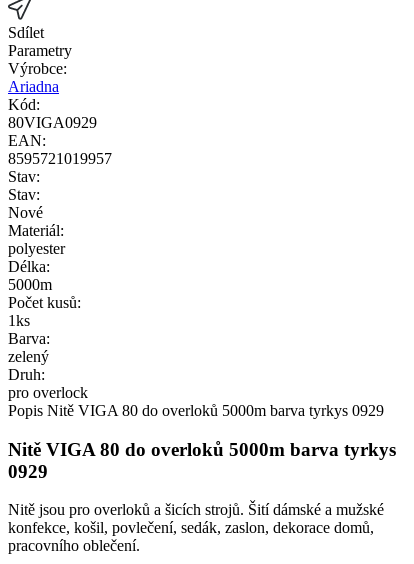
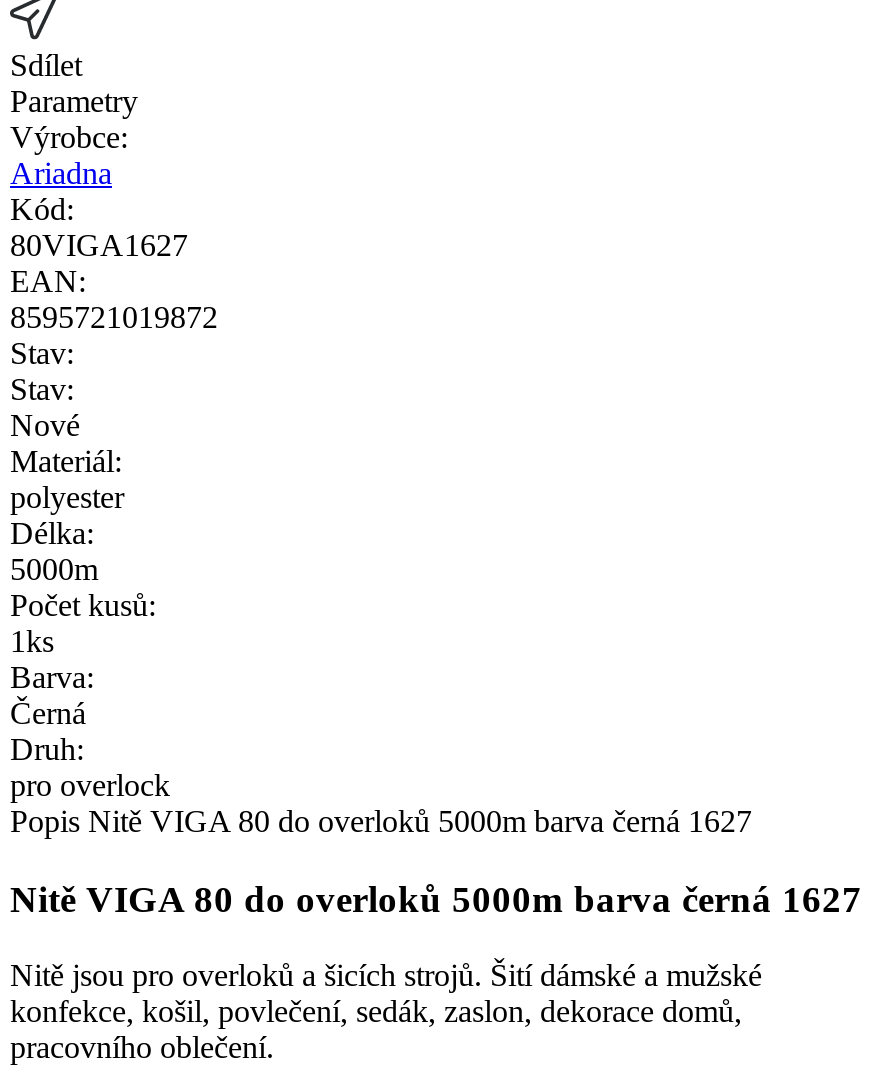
[8,114,97,131] 80VIGA0929 -> [10,228,188,262] 80VIGA1627
[8,150,112,167] 8595721019957 -> [10,300,218,334] 8595721019872
[8,348,49,365] zelený -> [10,696,86,730] Černá
[8,402,384,419] Popis Nitě VIGA 80 do overloků 5000m barva tyrkys 0929 -> [10,804,752,838] Popis Nitě VIGA 80 do overloků 5000m barva černá 1627
[8,439,396,482] Nitě VIGA 80 do overloků 5000m barva tyrkys | 0929 -> [10,877,862,919] Nitě VIGA 80 do overloků 5000m barva černá 1627

